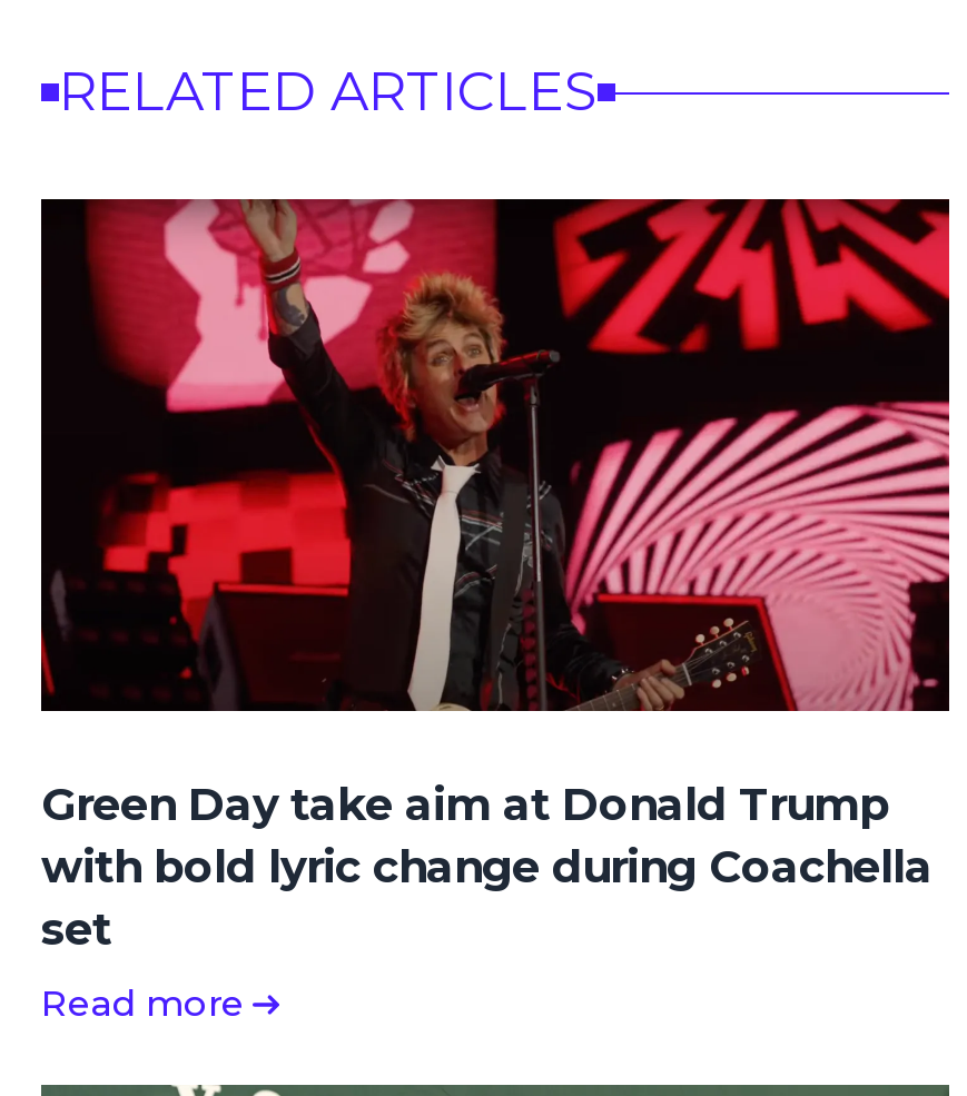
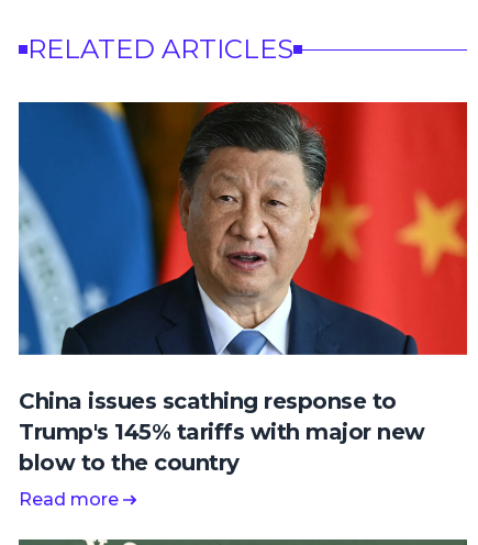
[39,197,951,956] [image] | Green Day take aim at Donald Trump | with bold lyric change during Coachella | set -> [18,101,468,476] [image] | China issues scathing response to | Trump's 145% tariffs with major new | blow to the country

